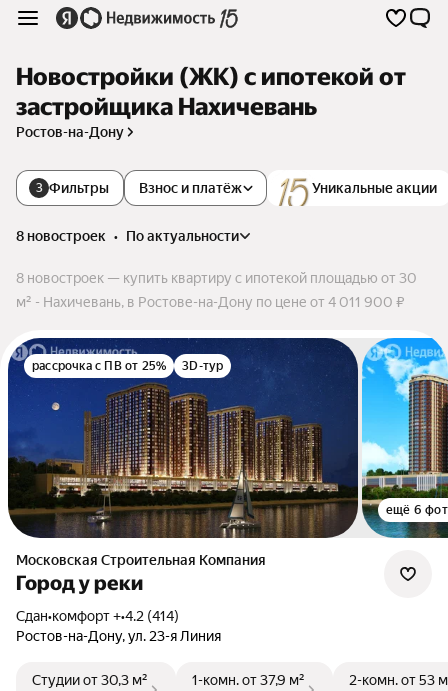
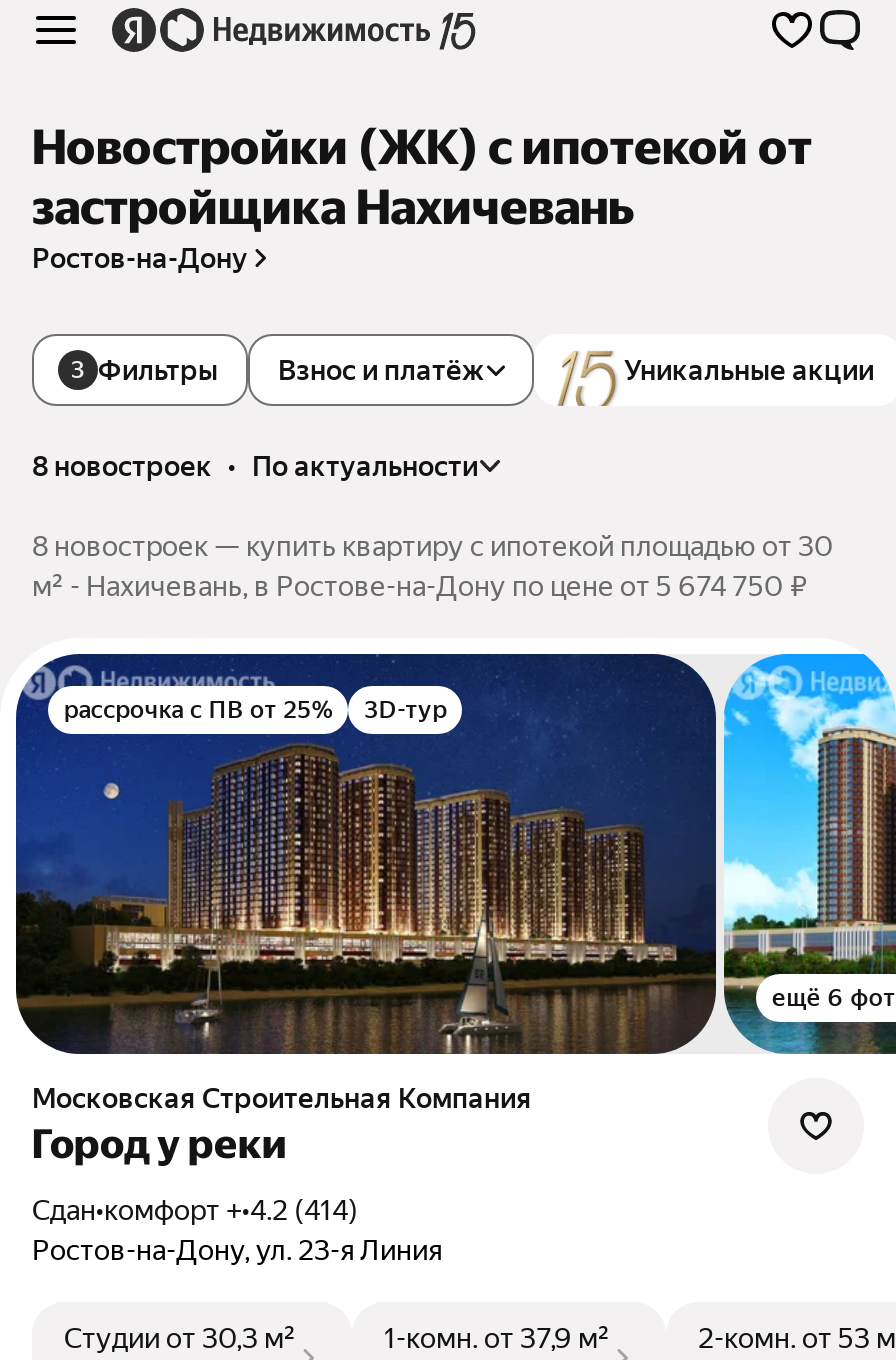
[16,294,405,310] м² - Нахичевань, в Ростове-на-Дону по цене от 4 011 900 ₽ -> [32,570,808,602] м² - Нахичевань, в Ростове-на-Дону по цене от 5 674 750 ₽

